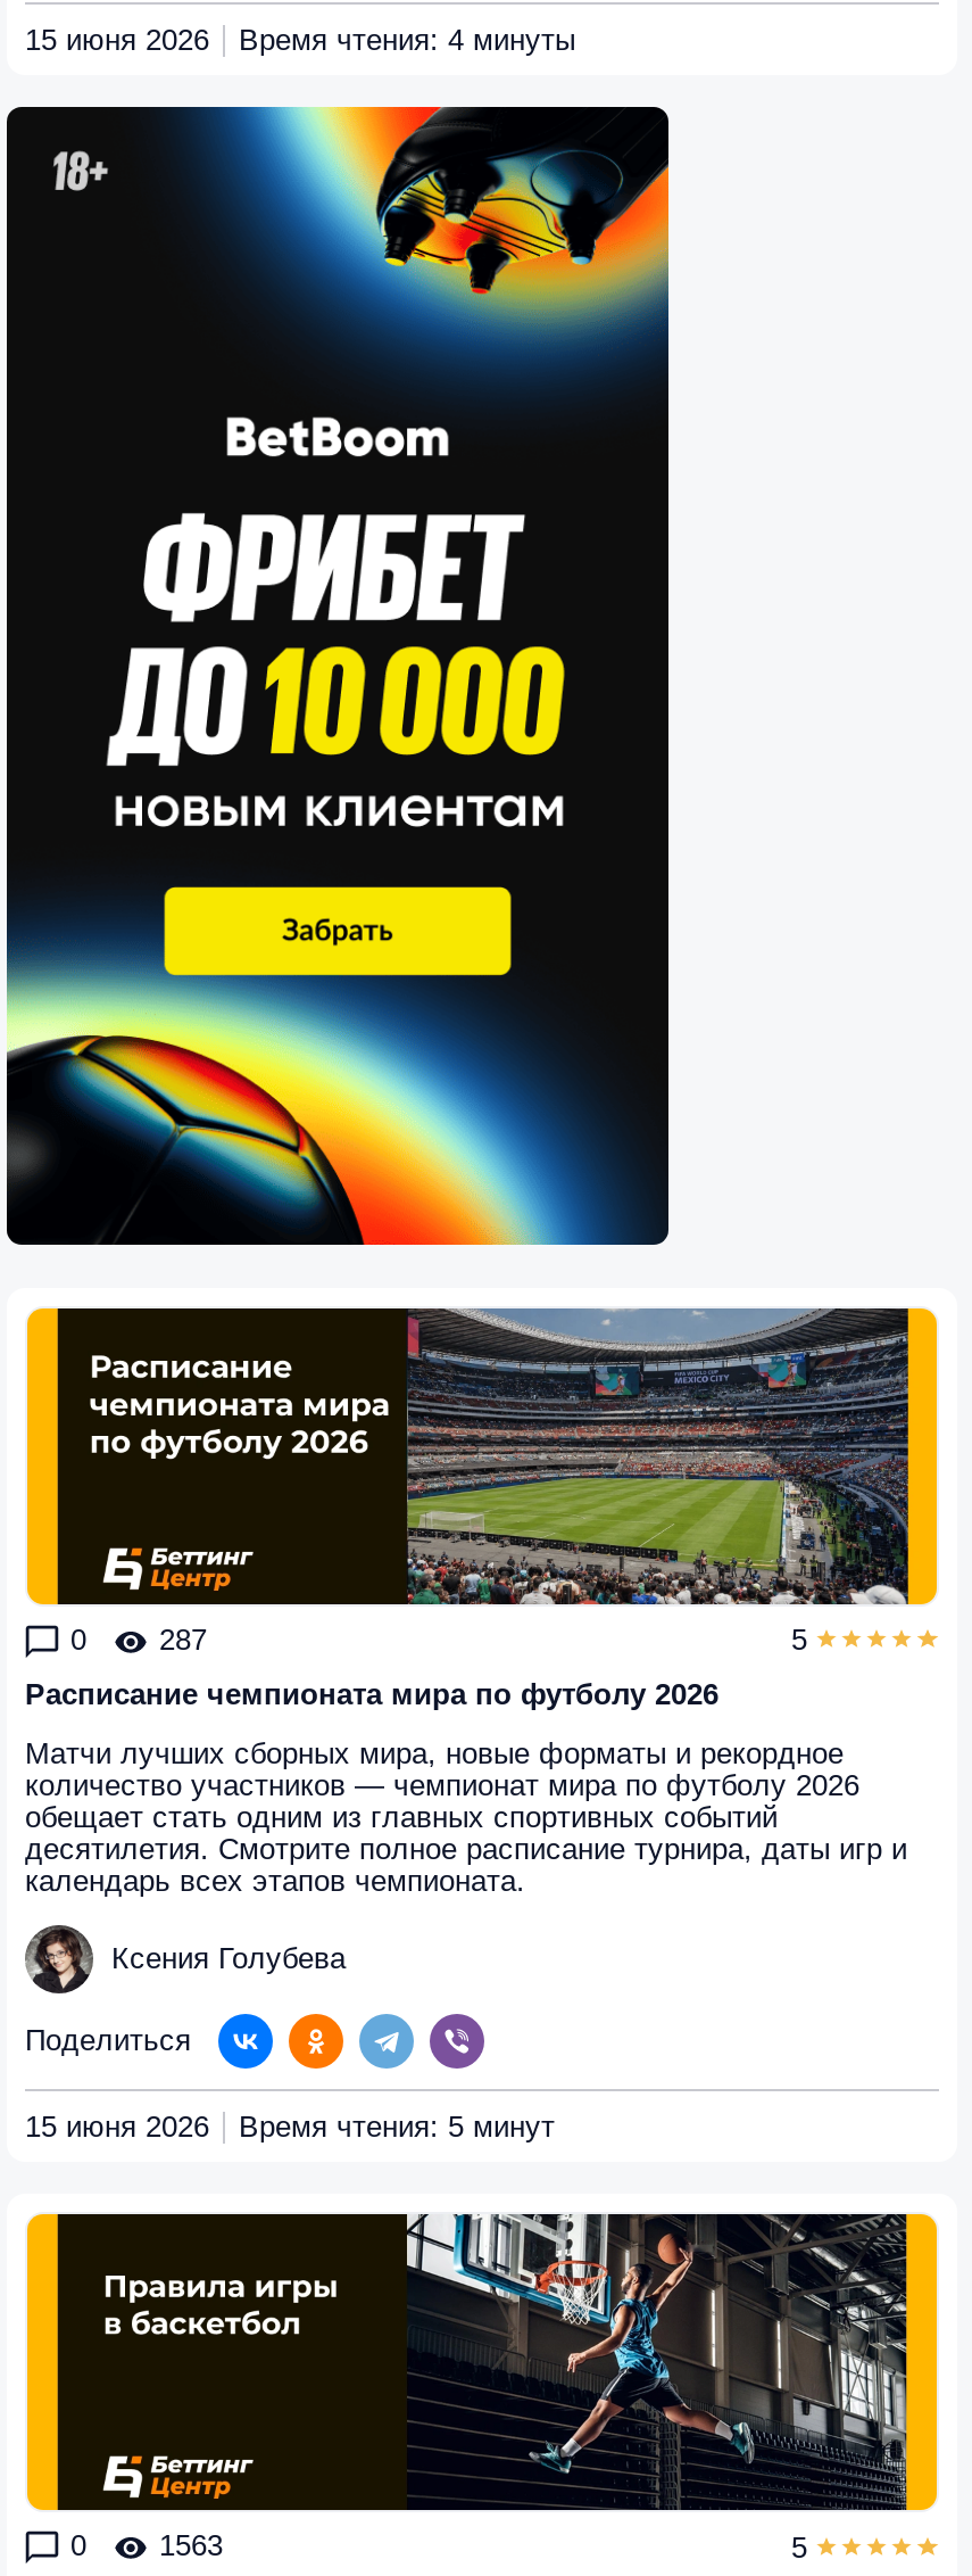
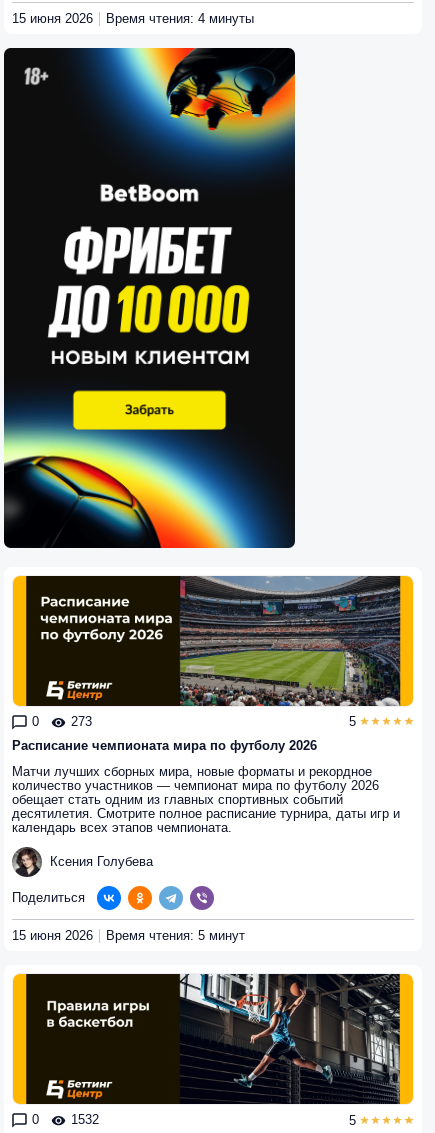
[159,1621,207,1656] 287 -> [71,713,92,728] 273
[159,2529,223,2563] 1563 -> [71,1112,99,1127] 1532

